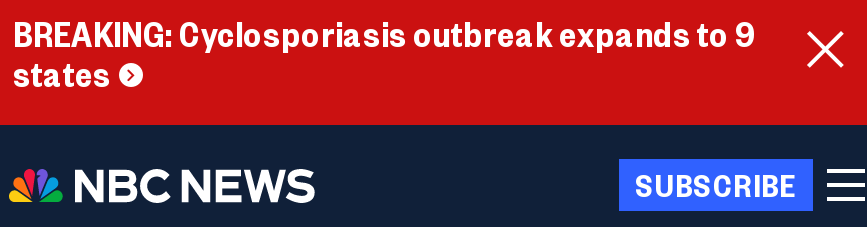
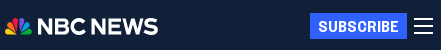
[13,9,755,95] BREAKING: Cyclosporiasis outbreak expands to 9 | states -> none

